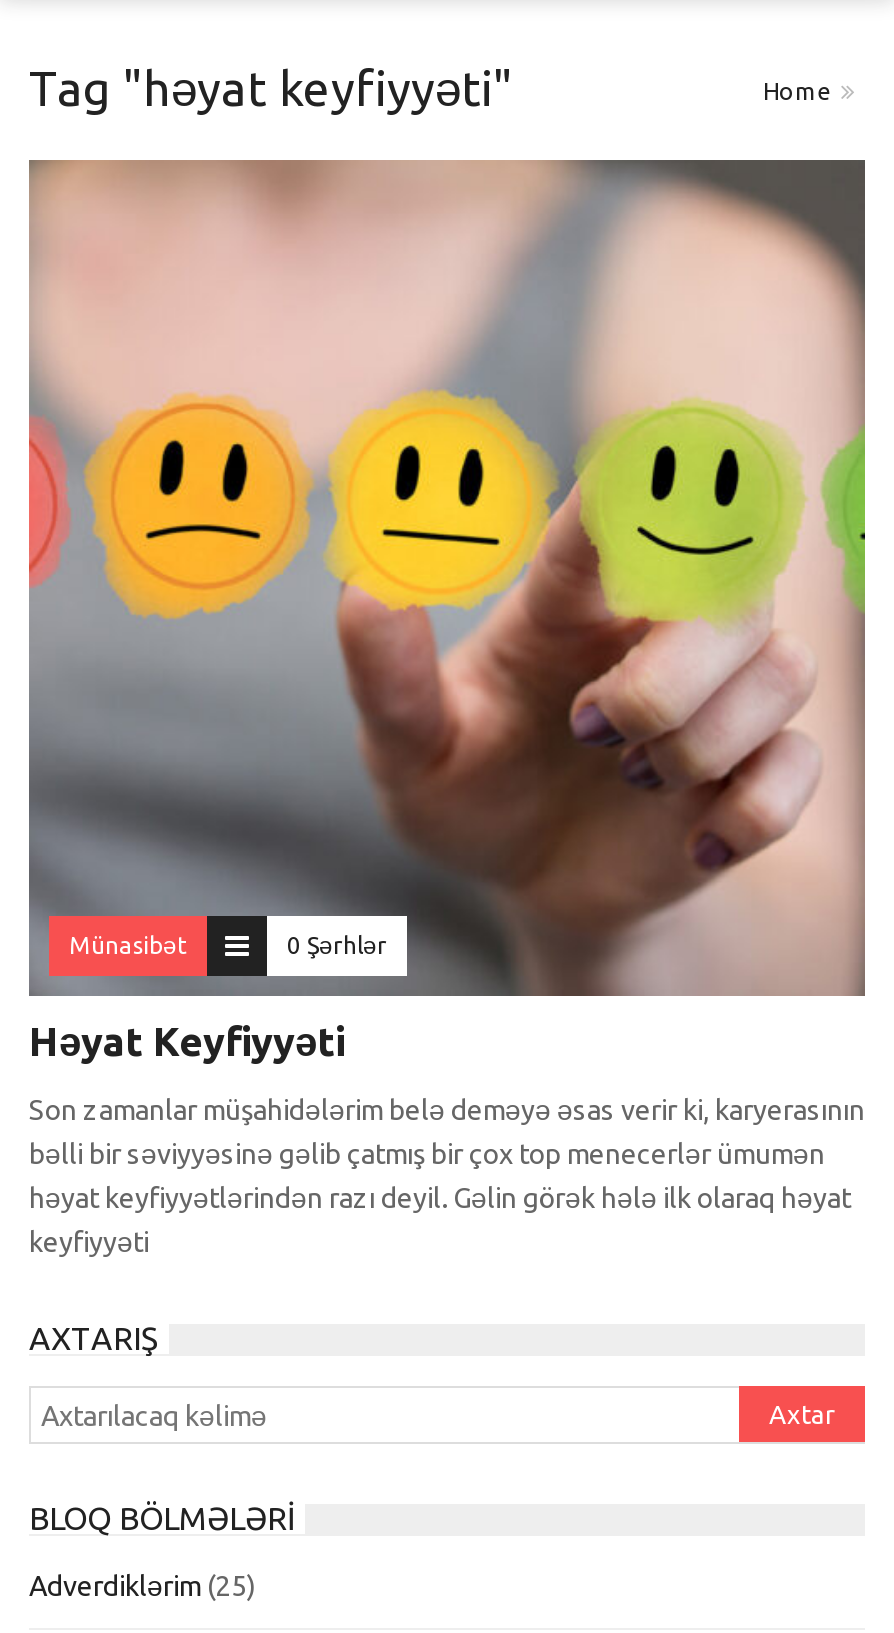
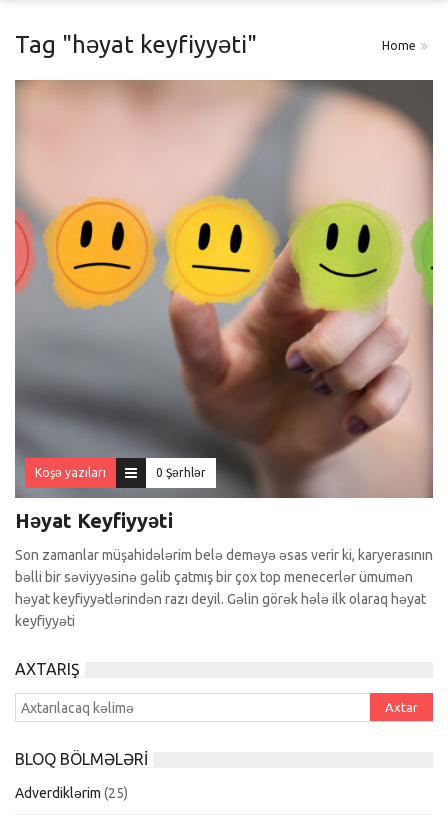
[69,931,187,957] Münasibət -> [35,466,106,479] Köşə yazıları

